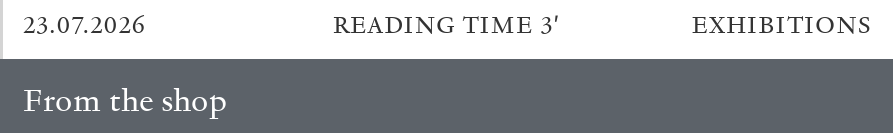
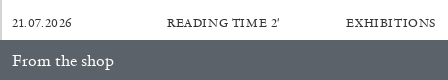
[23,11,561,39] 23.07.2026 | READING TIME 3′ -> [12,16,281,30] 21.07.2026 | READING TIME 2′

